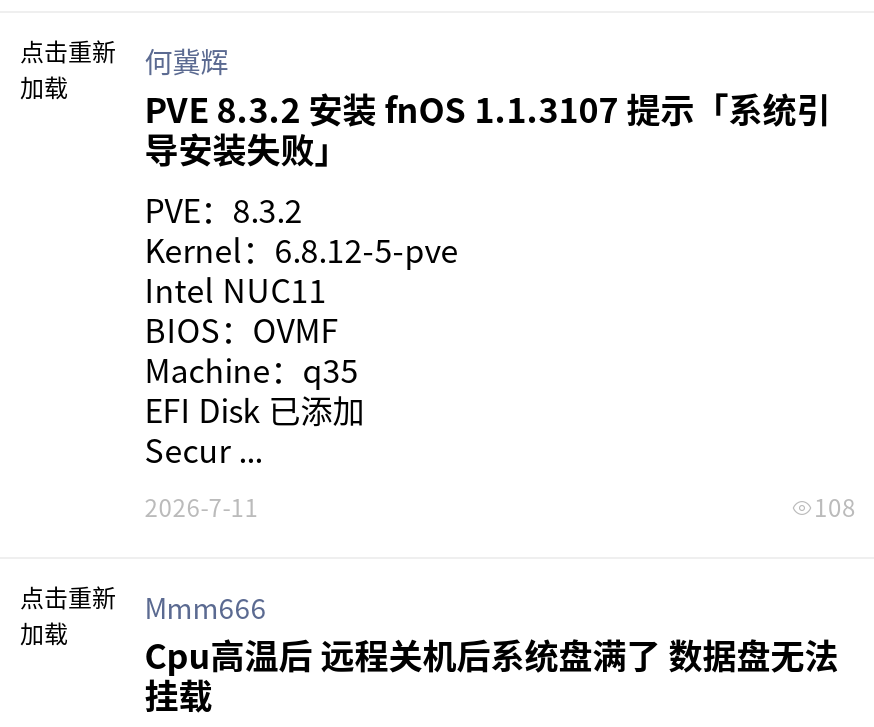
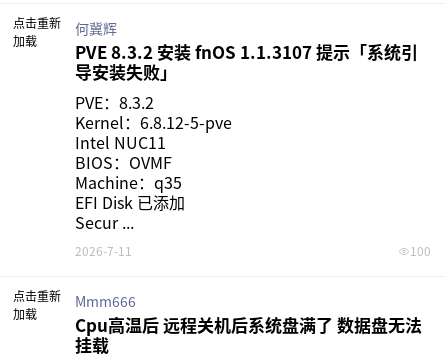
[814,489,856,523] 108 -> [410,242,431,259] 100

